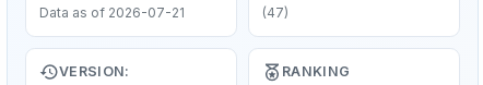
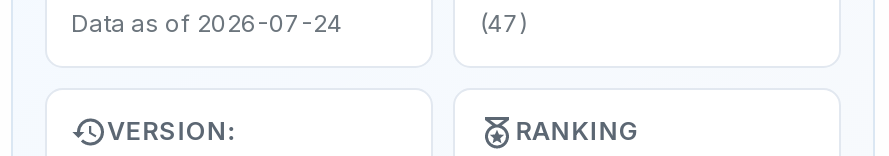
[39,4,185,20] Data as of 2026-07-21 -> [71,7,343,37] Data as of 2026-07-24

